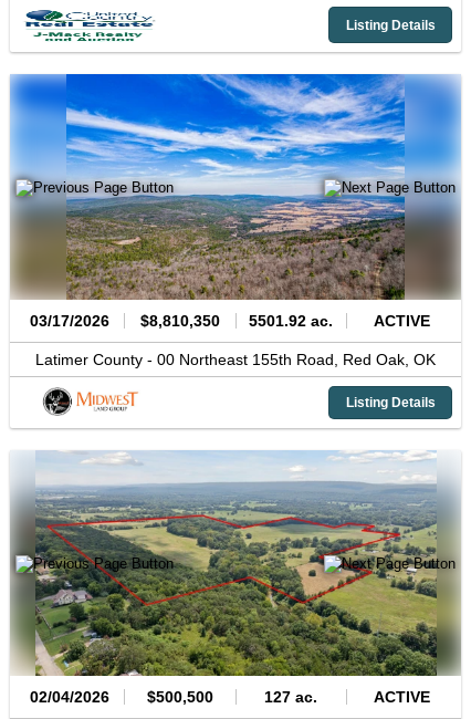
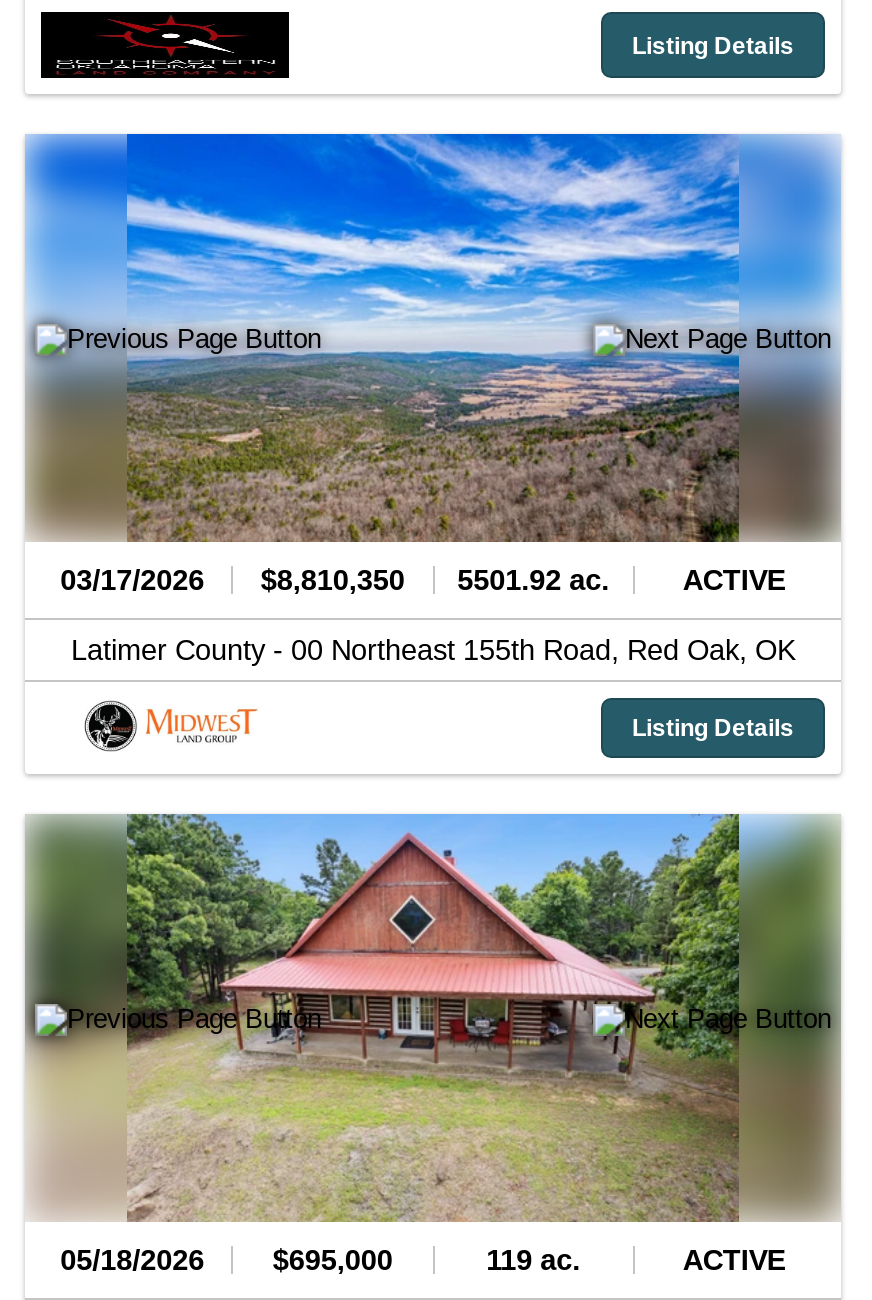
[19,7,156,43] [image] -> [39,10,291,80] [image]
[10,450,460,705] [image] | 02/04/2026 -> [25,812,841,1275] [image] | 05/18/2026
[147,688,213,705] $500,500 -> [273,1243,393,1275] $695,000
[264,688,317,705] 127 ac. -> [486,1243,580,1275] 119 ac.

